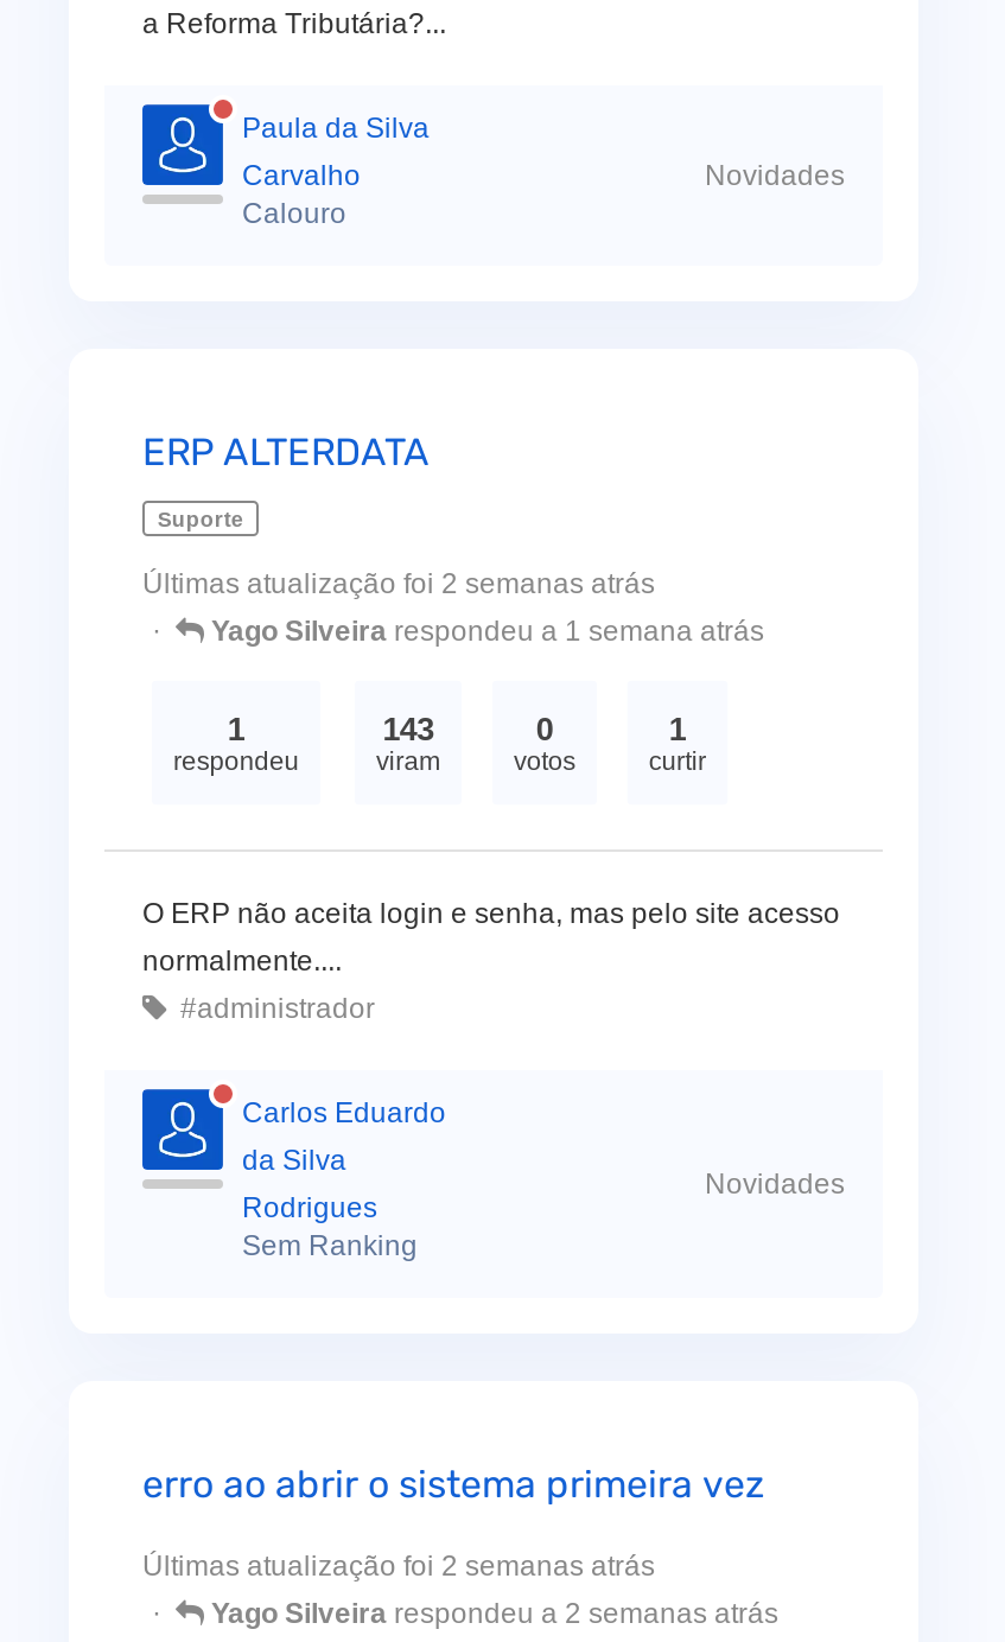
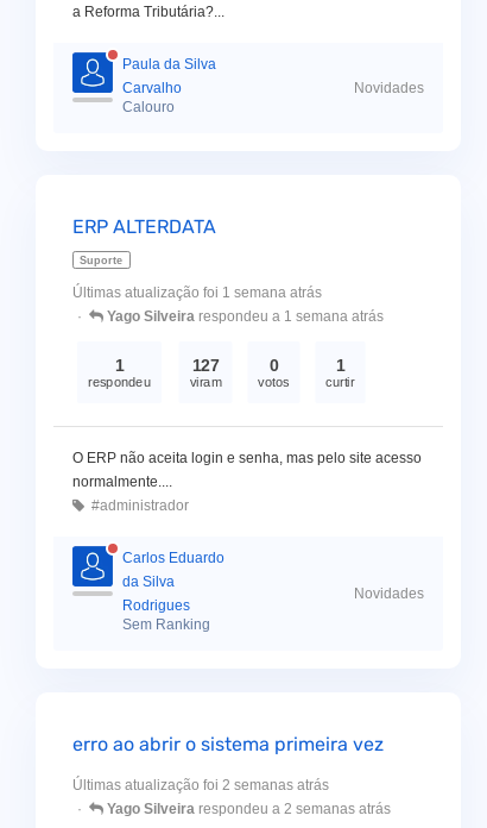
[142,567,655,600] Últimas atualização foi 2 semanas atrás -> [72,284,322,301] Últimas atualização foi 1 semana atrás
[383,711,434,747] 143 -> [193,356,218,375] 127

